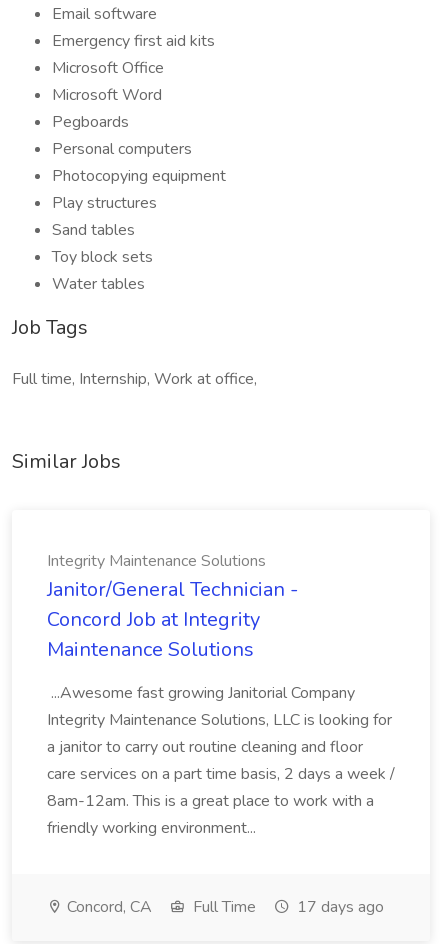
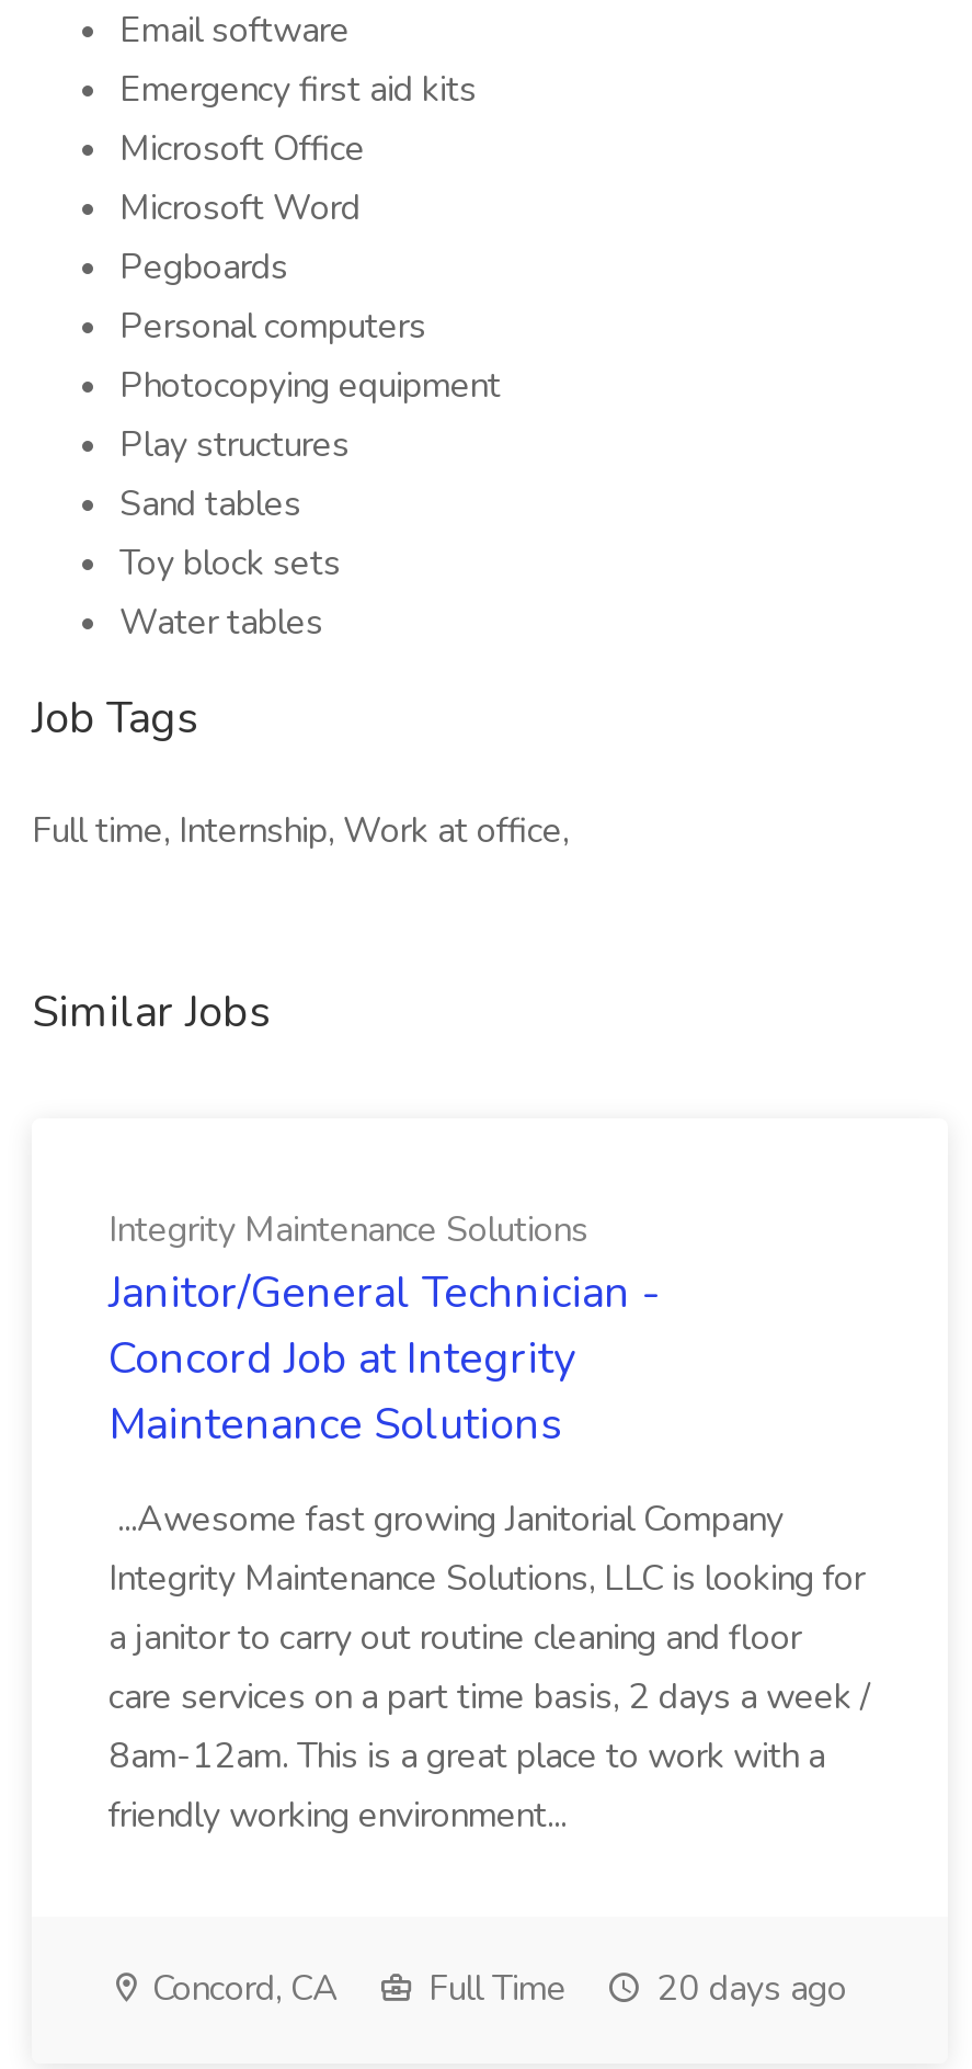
[63,896,384,918] Concord, CA Full Time 17 days ago -> [144,1965,847,2013] Concord, CA Full Time 20 days ago

